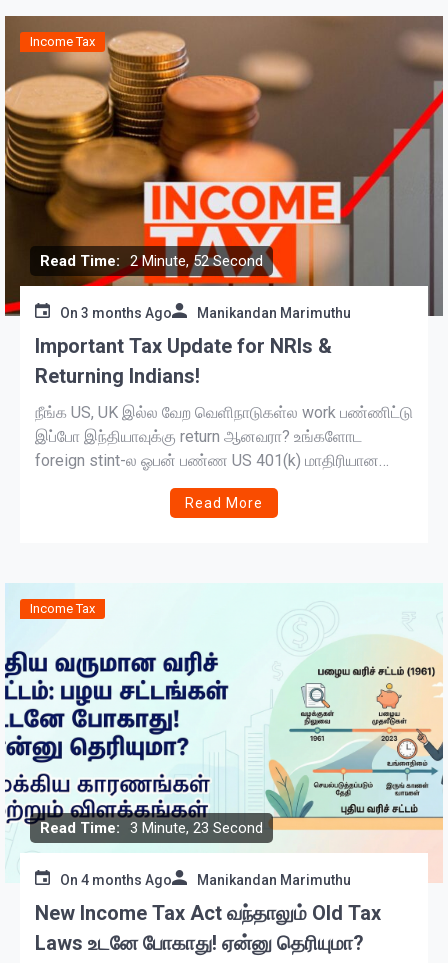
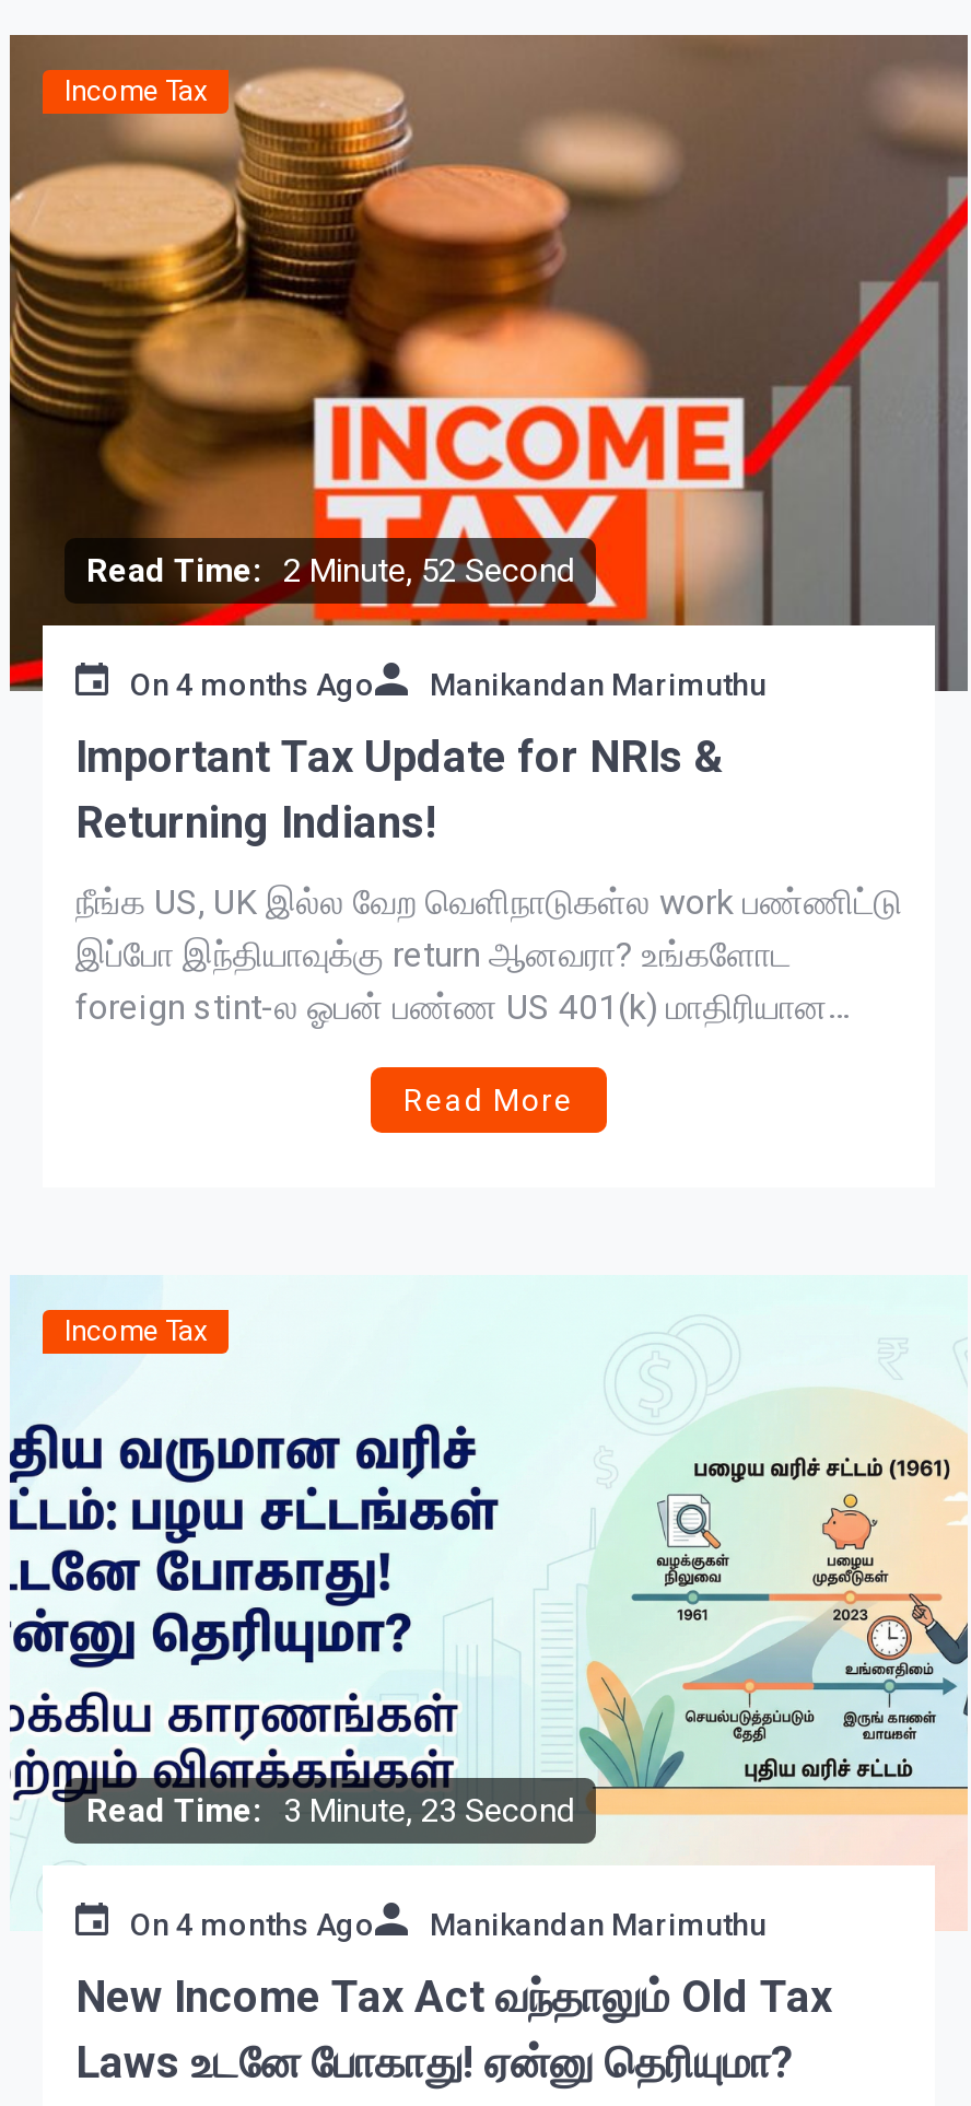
[60,305,351,321] On 3 months Ago Manikandan Marimuthu -> [130,666,767,701] On 4 months Ago Manikandan Marimuthu

